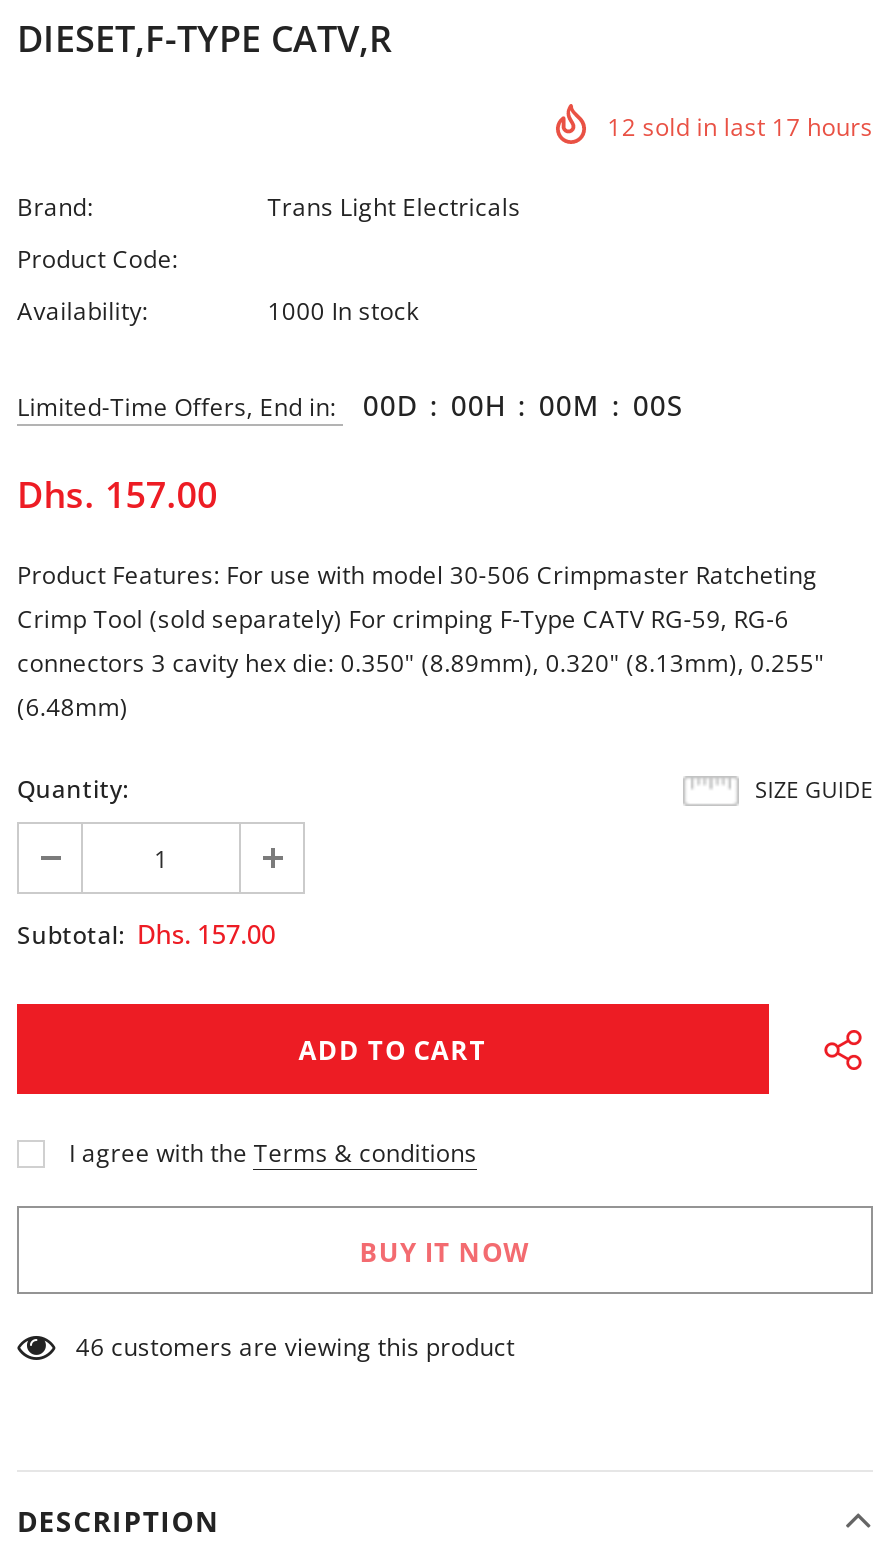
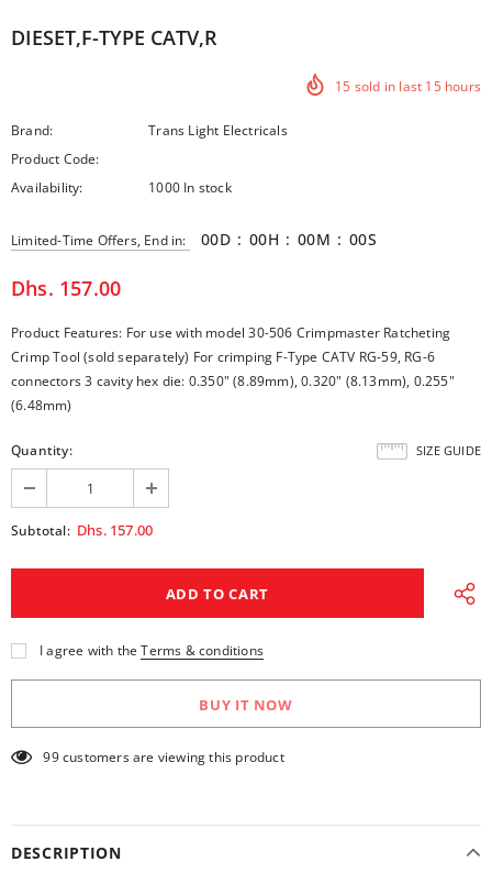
[607,110,873,144] 12 sold in last 17 hours -> [335,77,481,96] 15 sold in last 15 hours
[76,1330,515,1364] 46 customers are viewing this product -> [43,748,284,766] 99 customers are viewing this product

